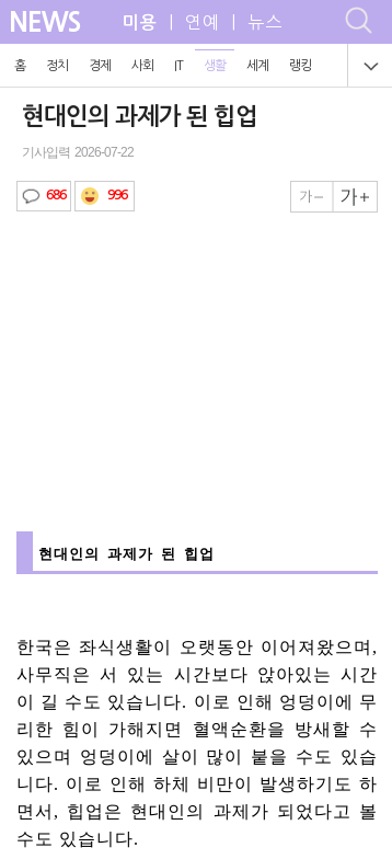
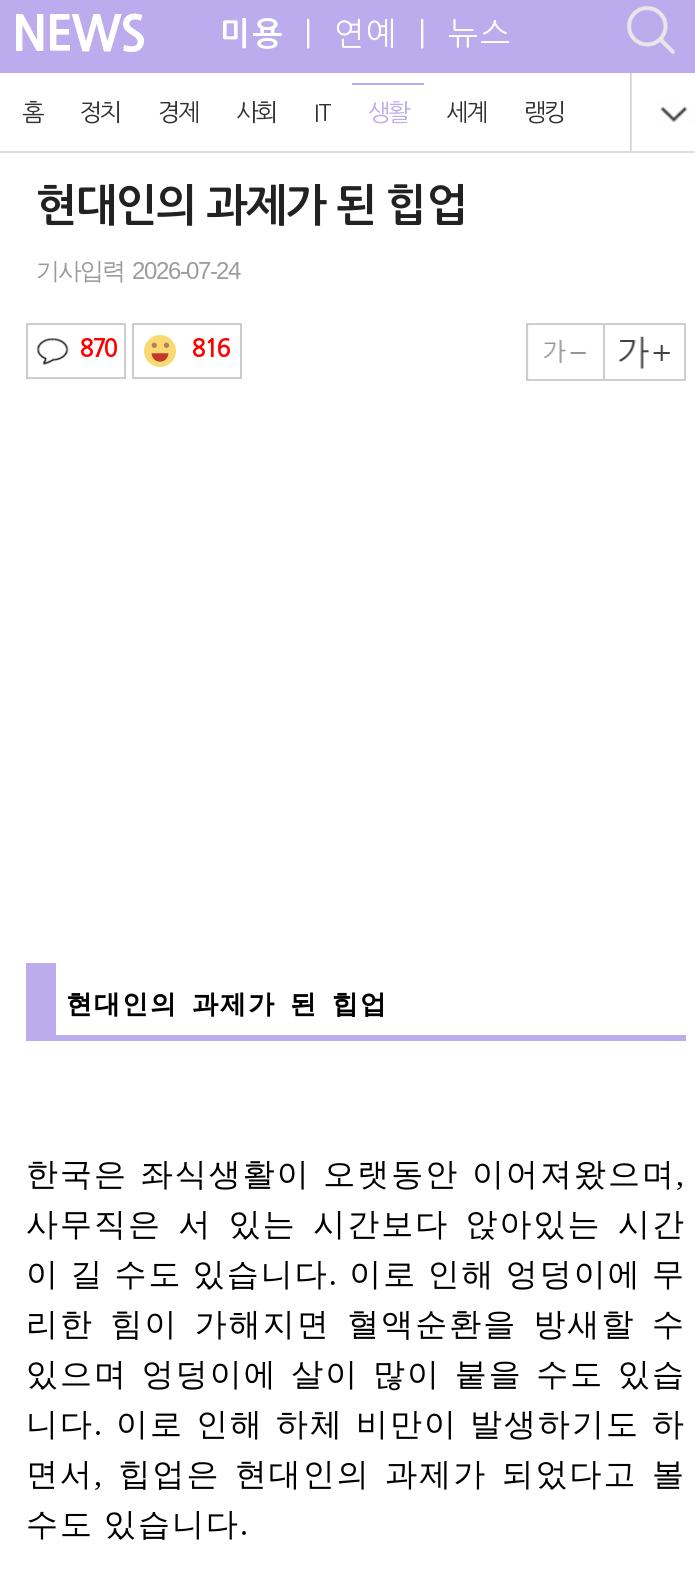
[22,145,134,160] 기사입력 2026-07-22 -> [36,257,240,285] 기사입력 2026-07-24
[46,189,66,202] 686 -> [80,337,116,361] 870
[107,188,127,202] 996 -> [192,337,228,361] 816

